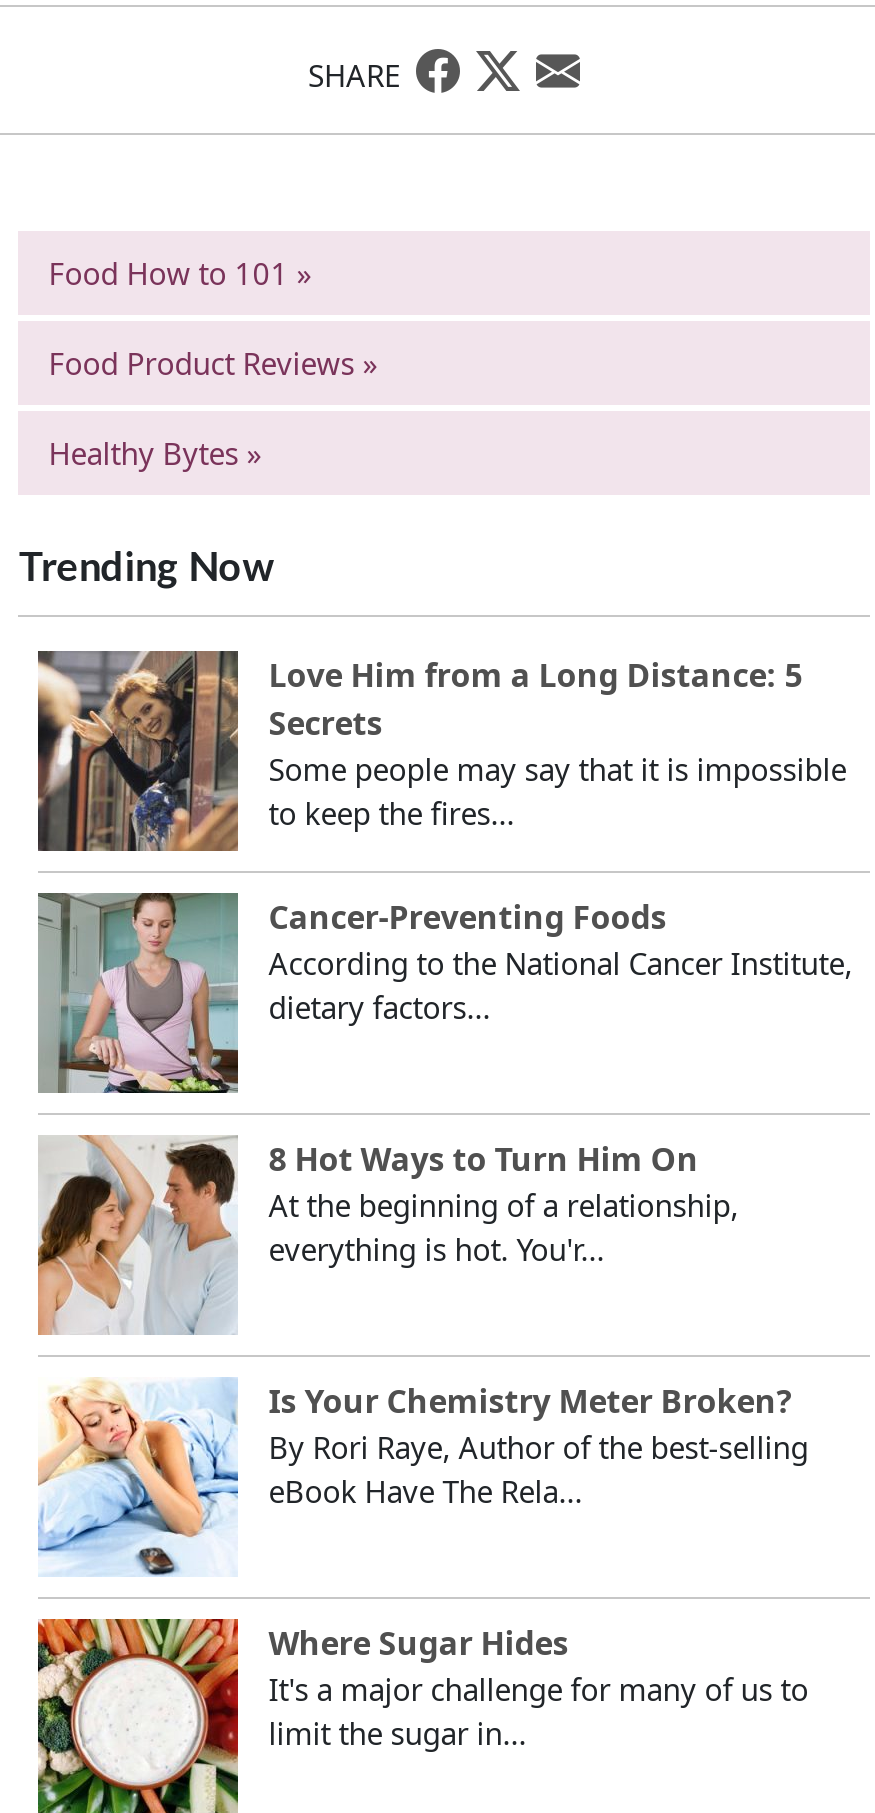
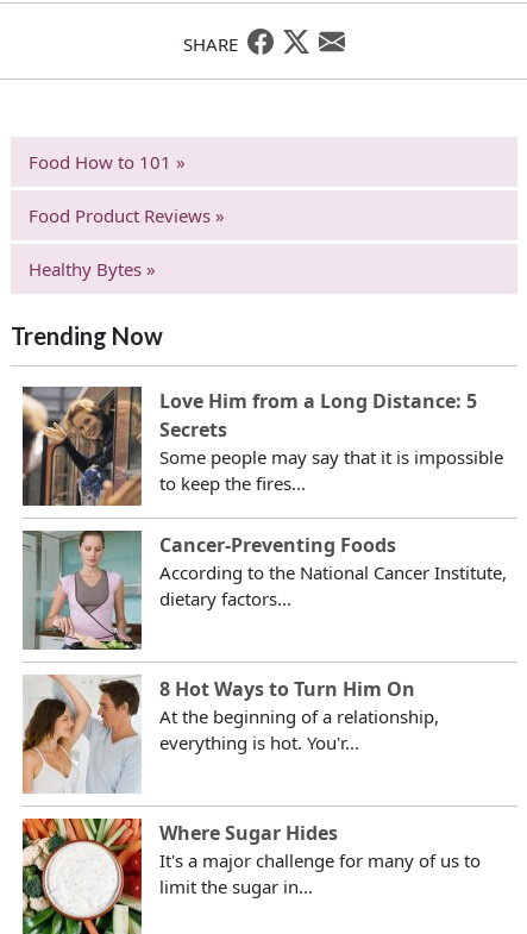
[38,1379,808,1577] [image] | Is Your Chemistry Meter Broken? | By Rori Raye, Author of the best-selling | eBook Have The Rela... -> none

